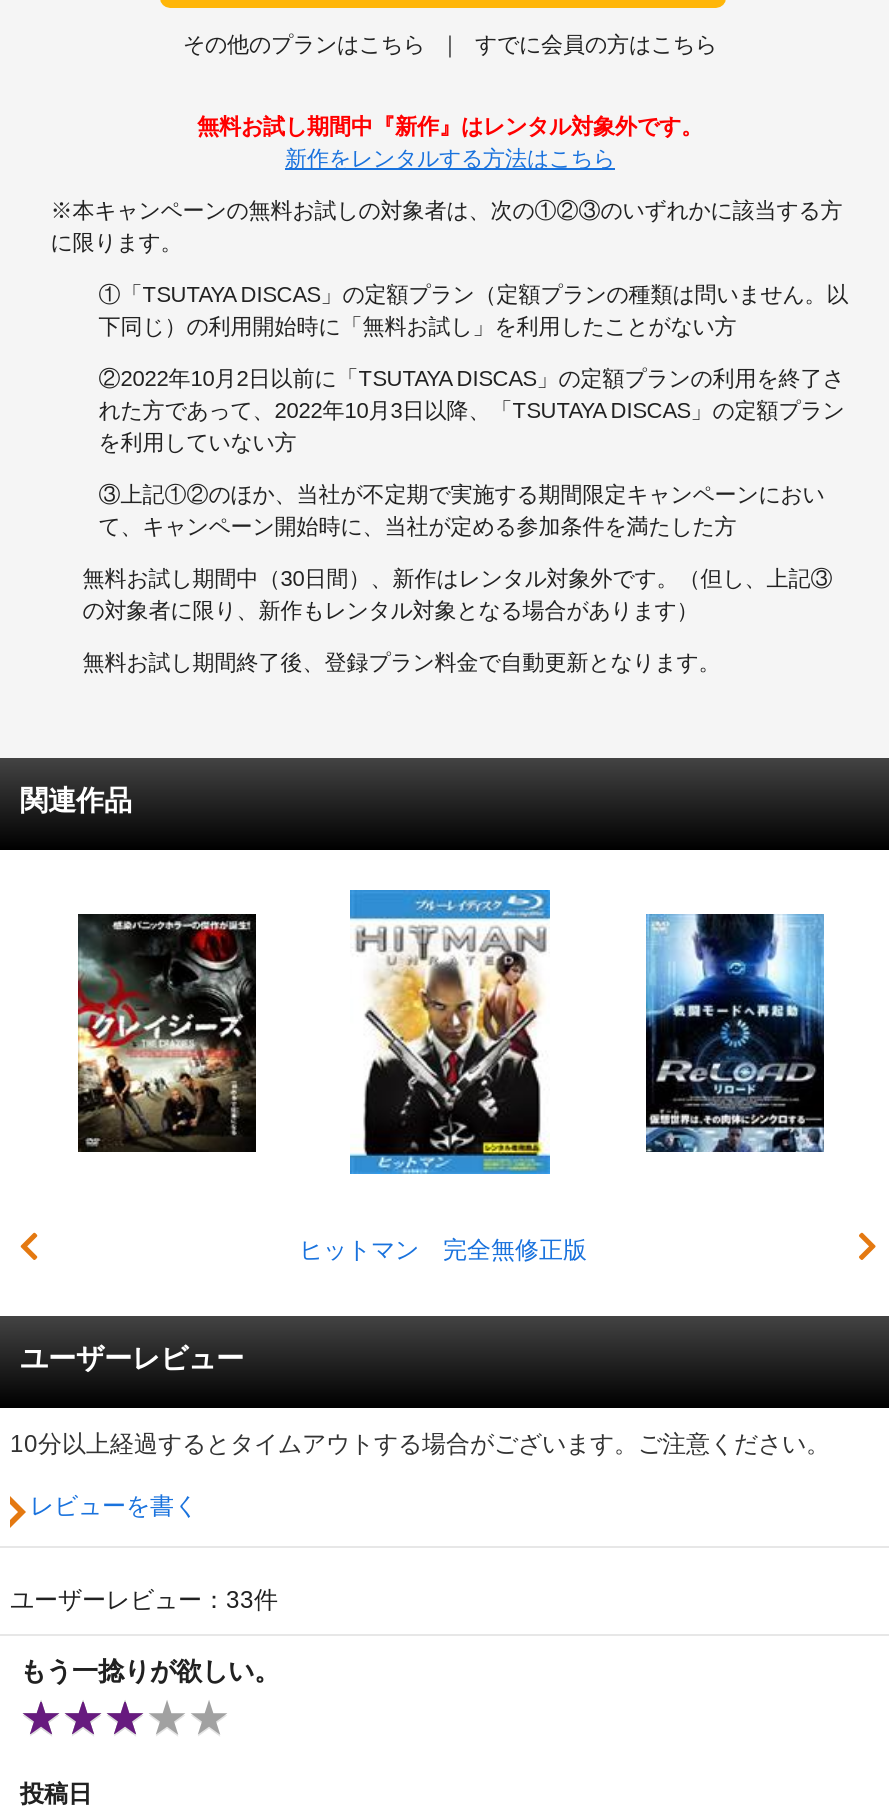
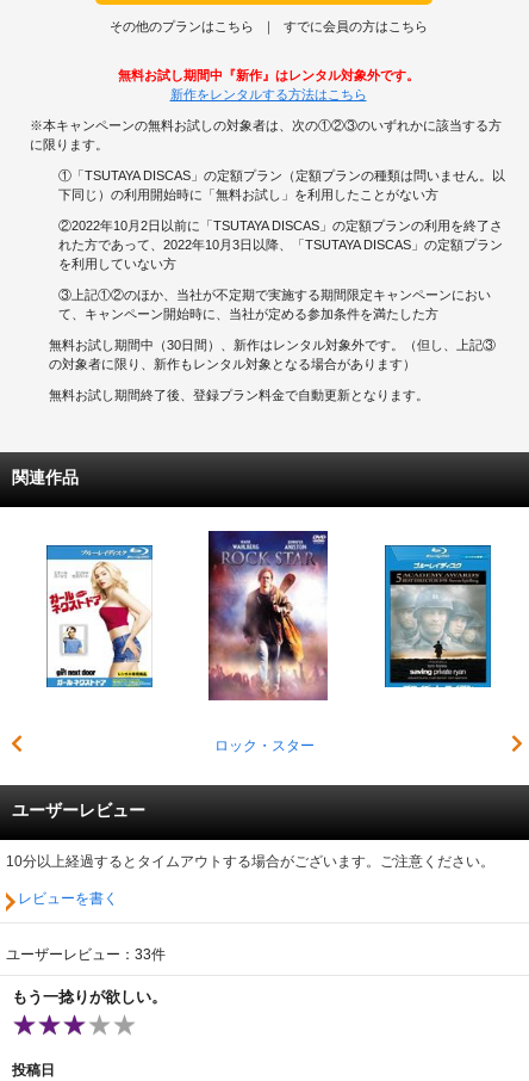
[299,888,587,1263] [image] | ヒットマン 完全無修正版 -> [207,530,329,754] [image] | ロック・スター
[76,912,258,1154] [image] -> [45,544,154,688] [image]
[644,912,826,1154] [image] -> [384,544,492,688] [image]

